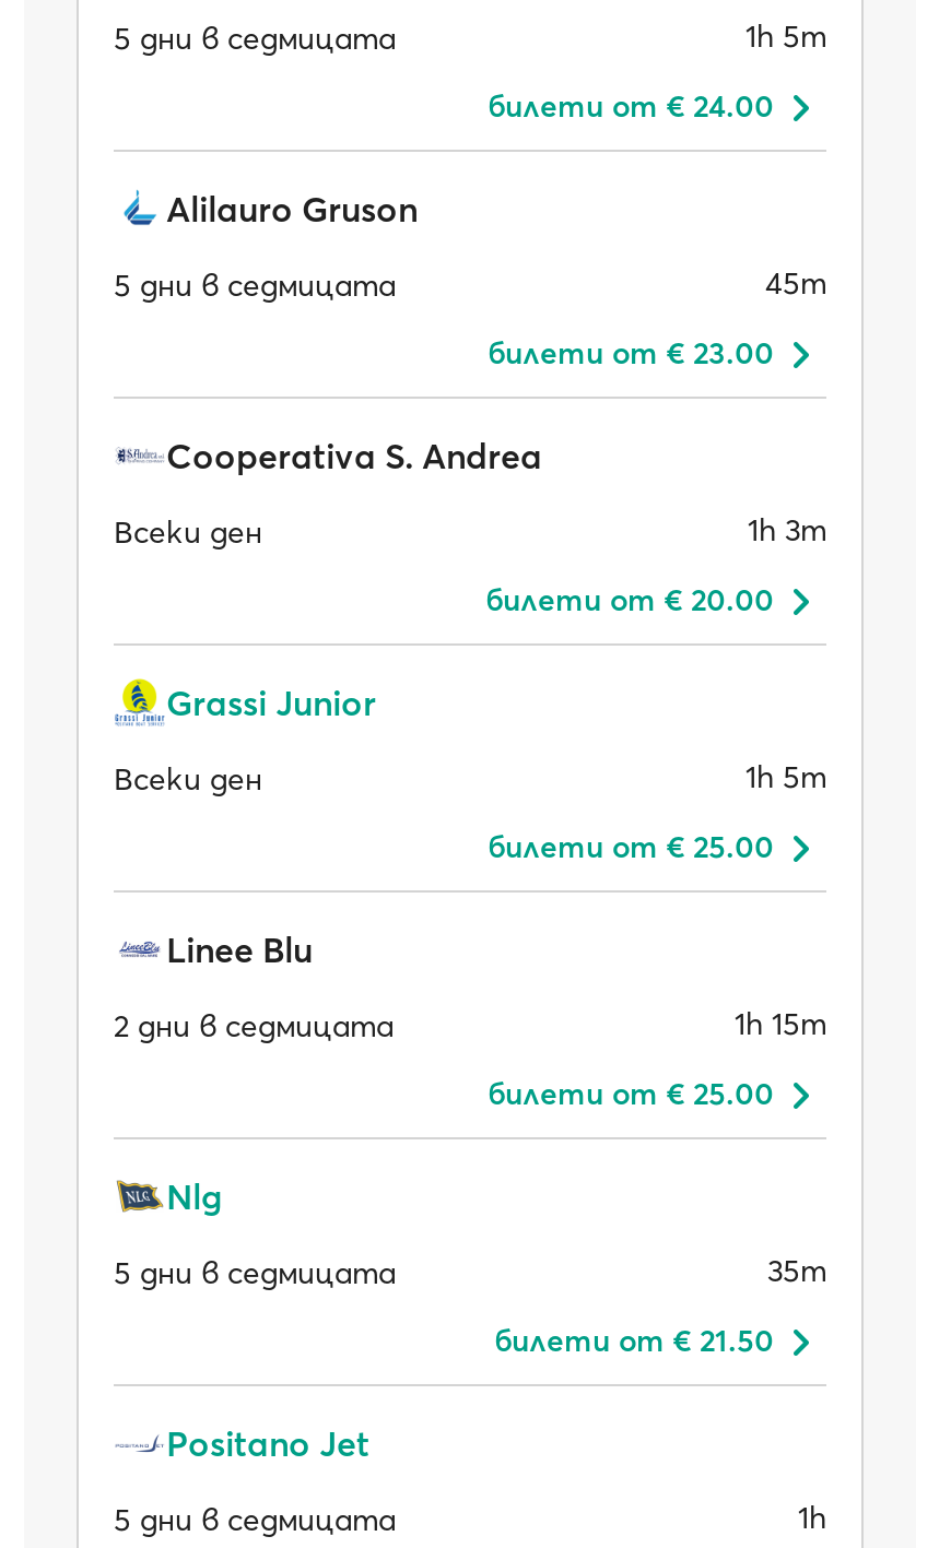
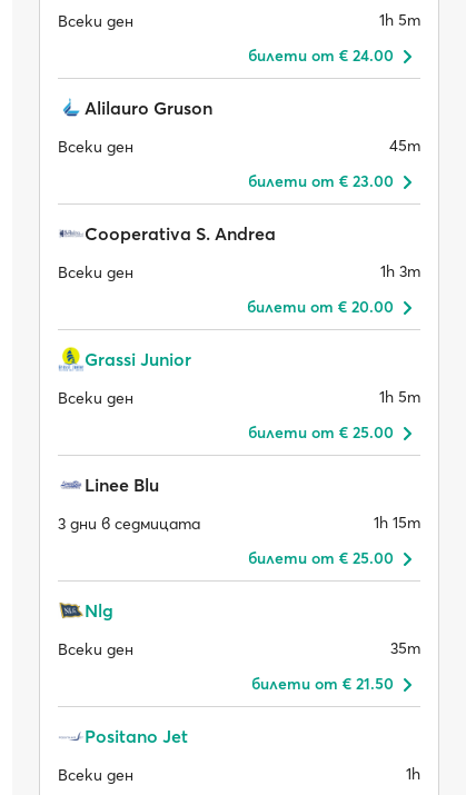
[114,17,396,57] 5 дни в седмицата -> [58,11,133,31] Всеки ден
[114,264,396,304] 5 дни в седмицата -> [58,136,133,156] Всеки ден
[114,1005,394,1044] 2 дни в седмицата -> [58,513,200,533] 3 дни в седмицата
[114,1252,396,1291] 5 дни в седмицата -> [58,639,133,659] Всеки ден
[114,1499,396,1538] 5 дни в седмицата -> [58,764,133,784] Всеки ден

